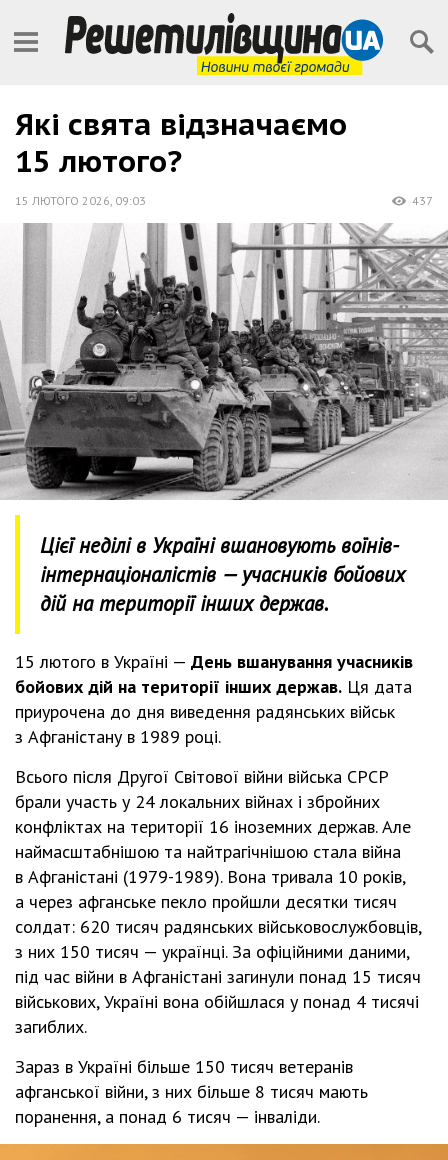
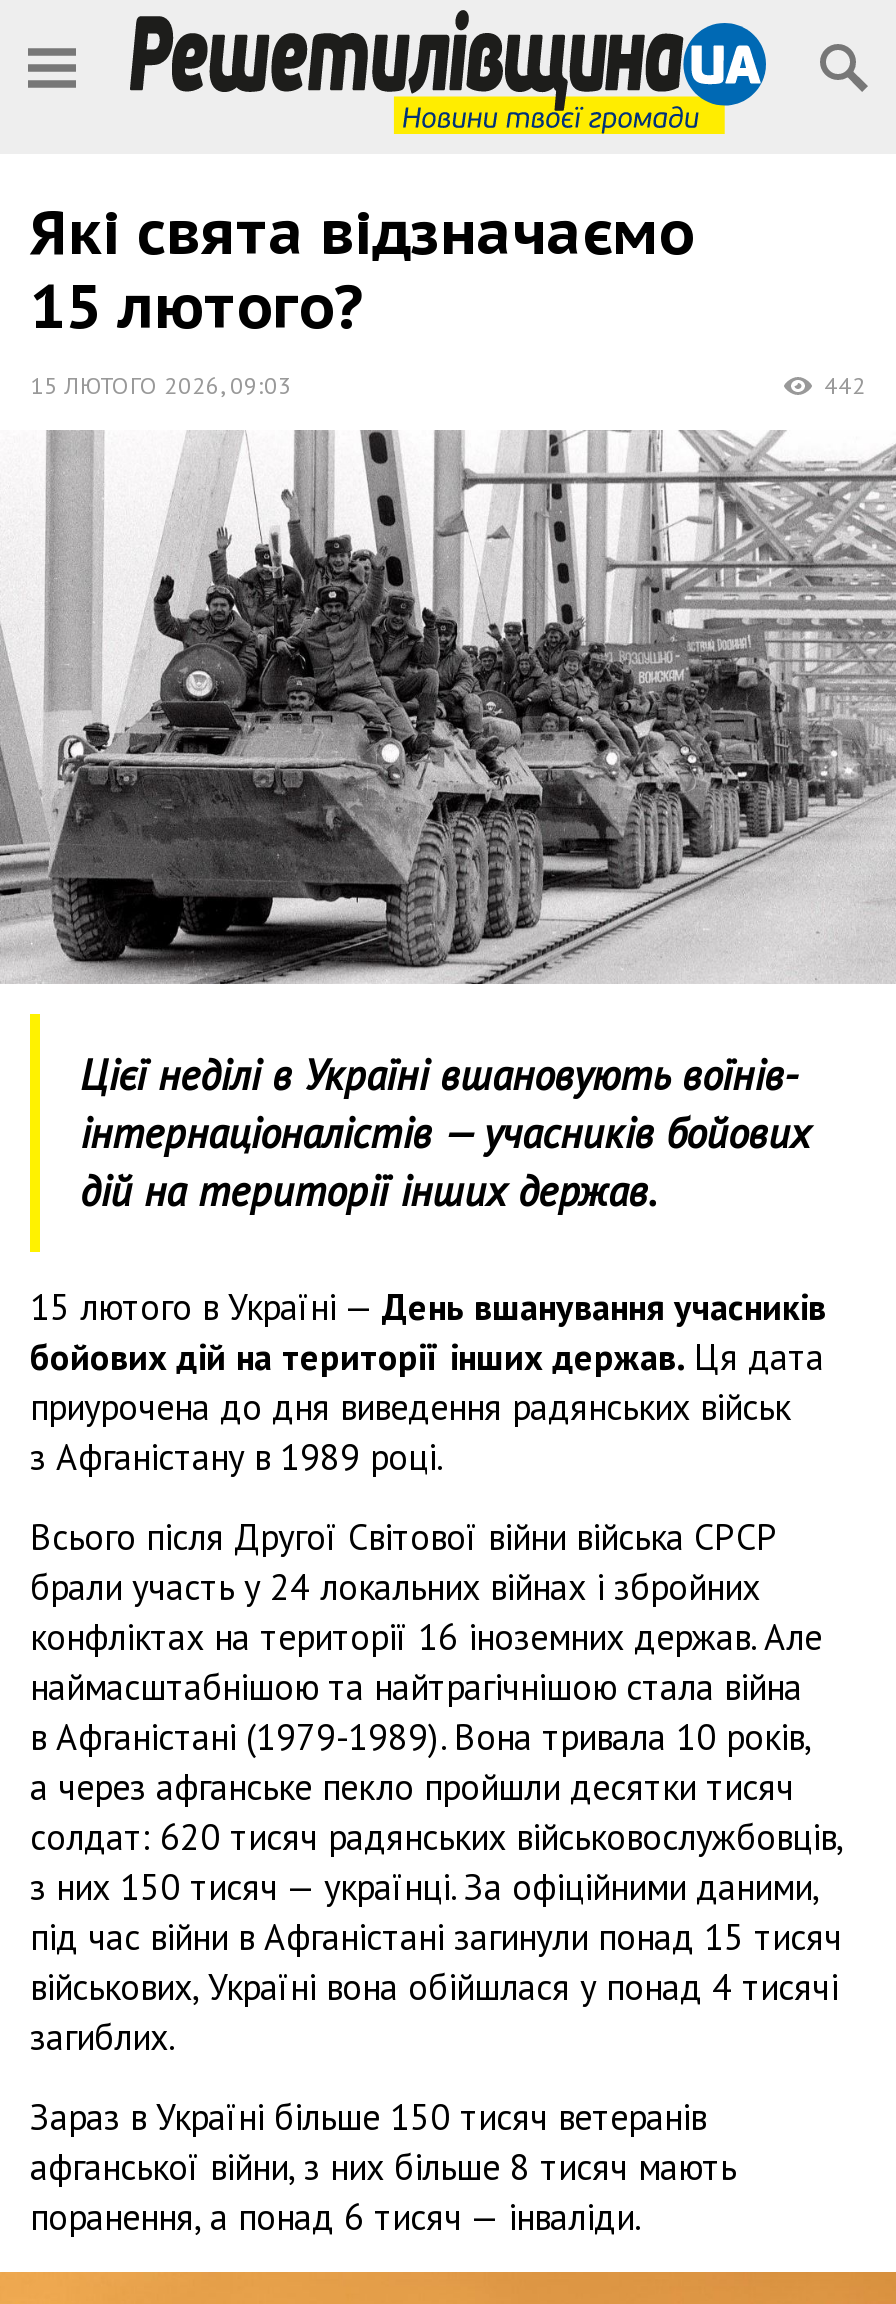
[412,193,433,208] 437 -> [824,371,866,401] 442

